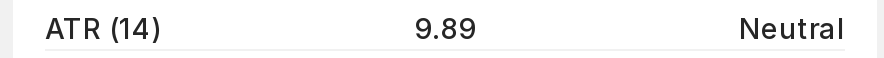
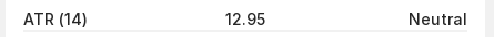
[414,11,476,45] 9.89 -> [225,10,265,28] 12.95

